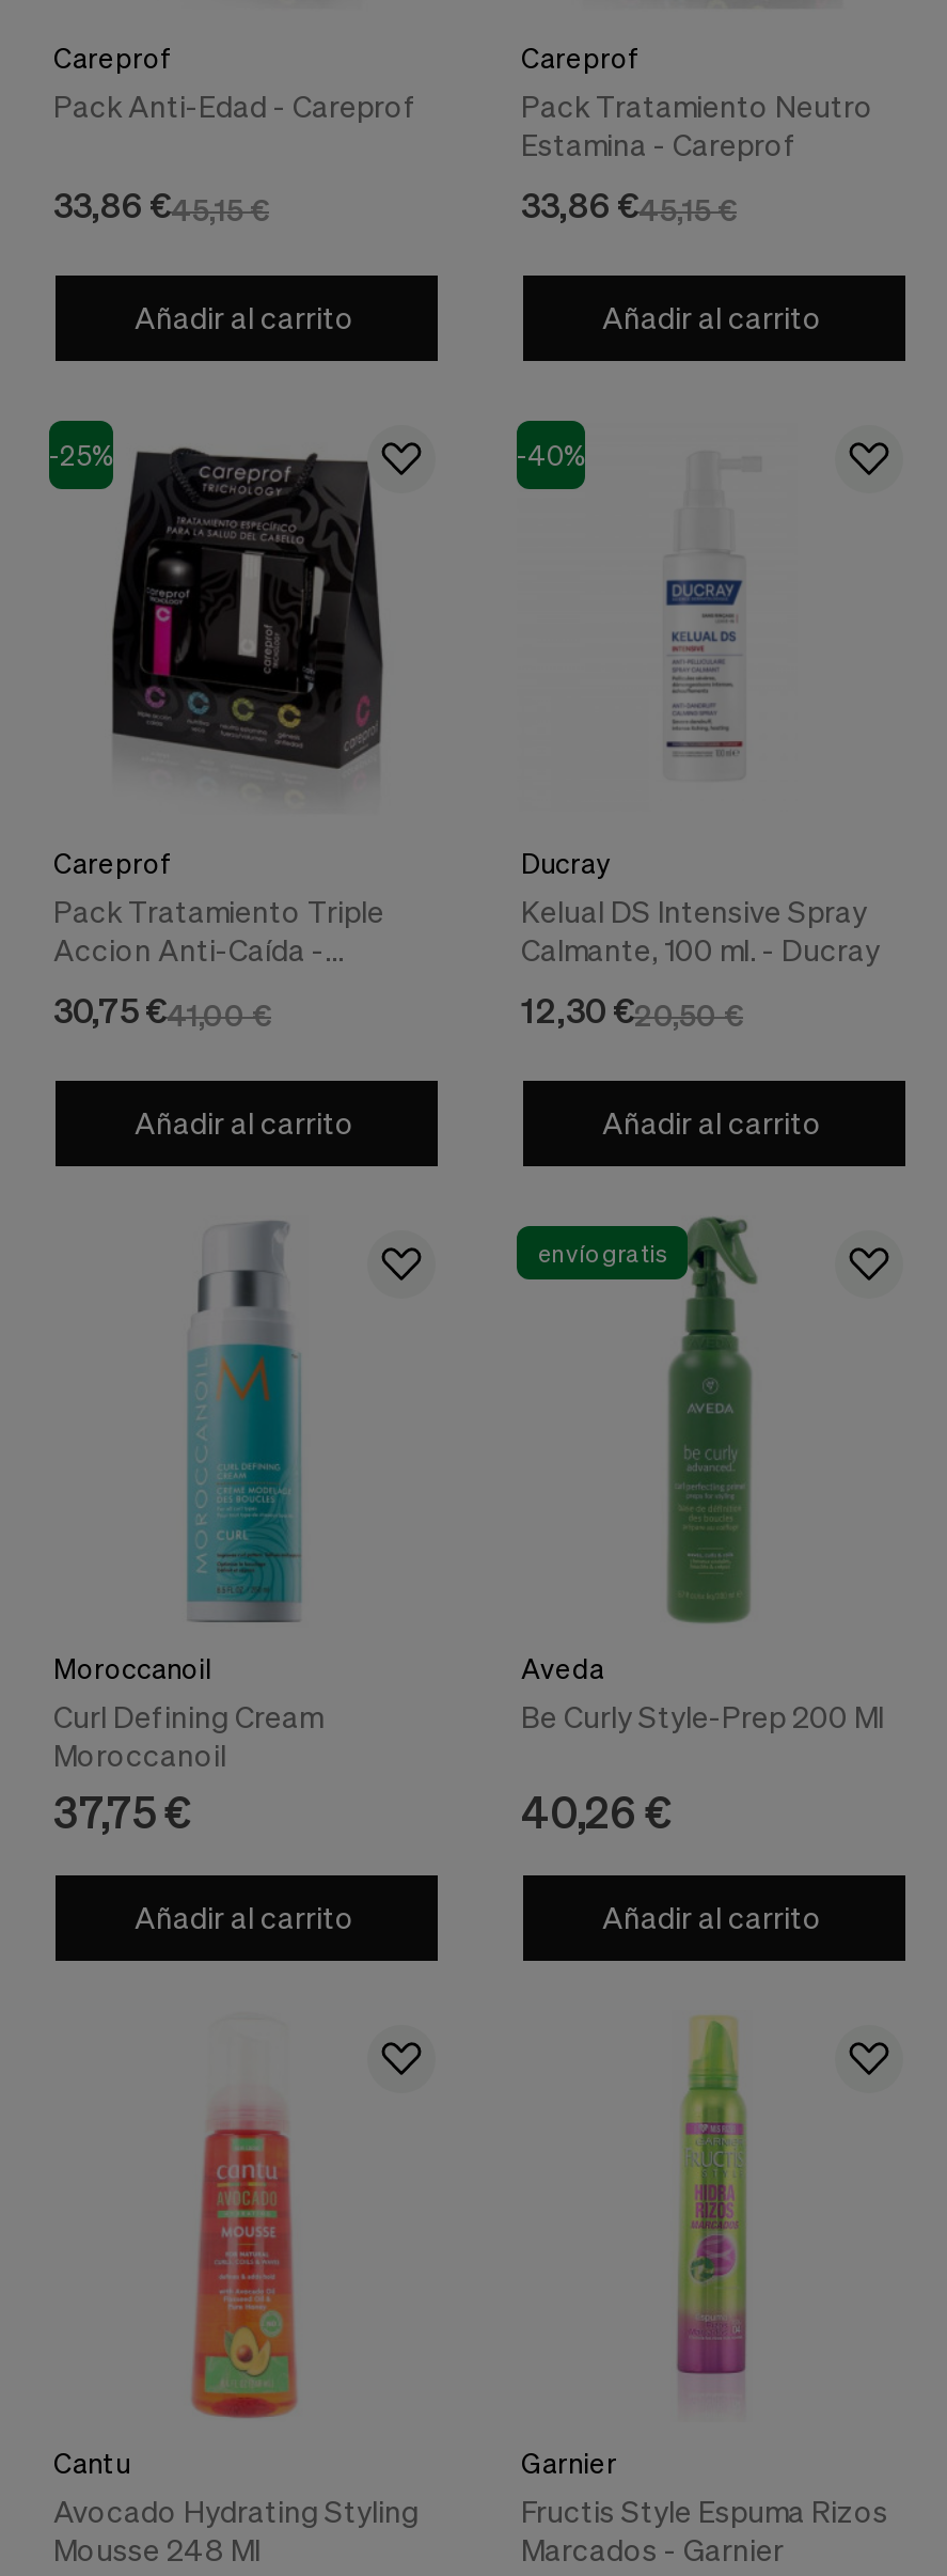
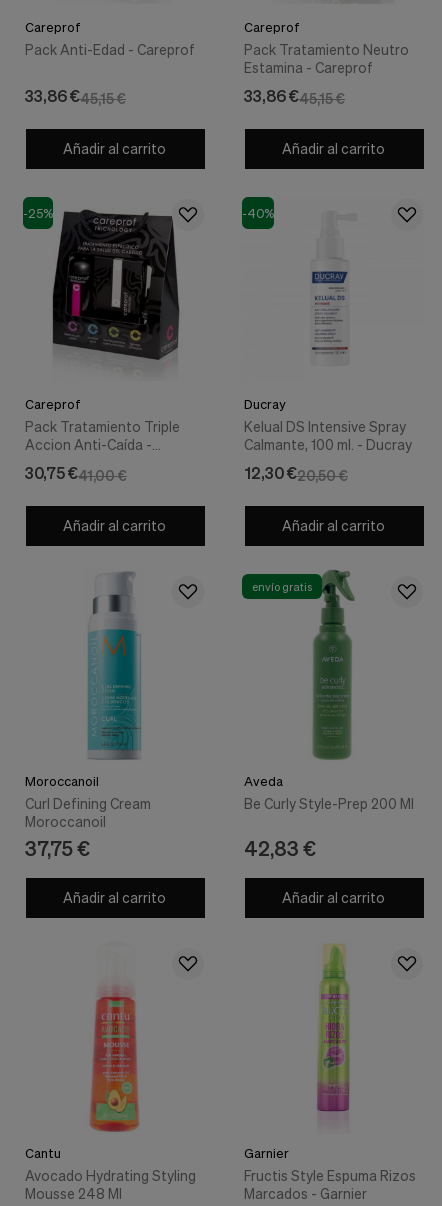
[521,1785,673,1837] 40,26 € -> [244,836,316,860] 42,83 €

